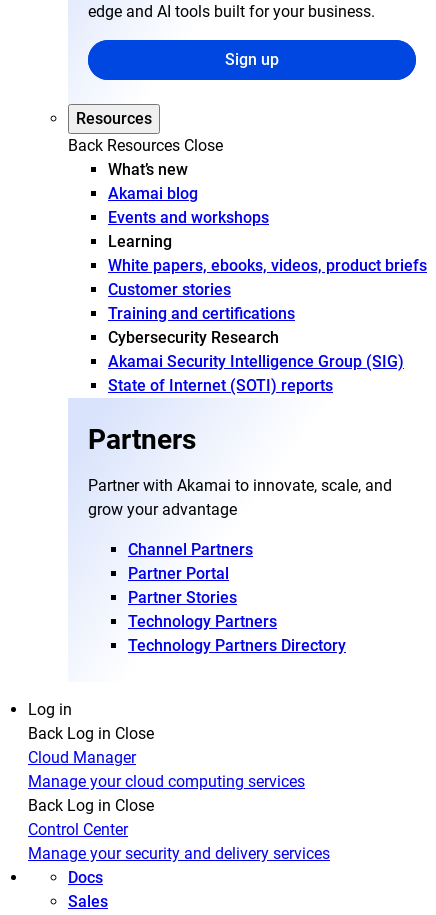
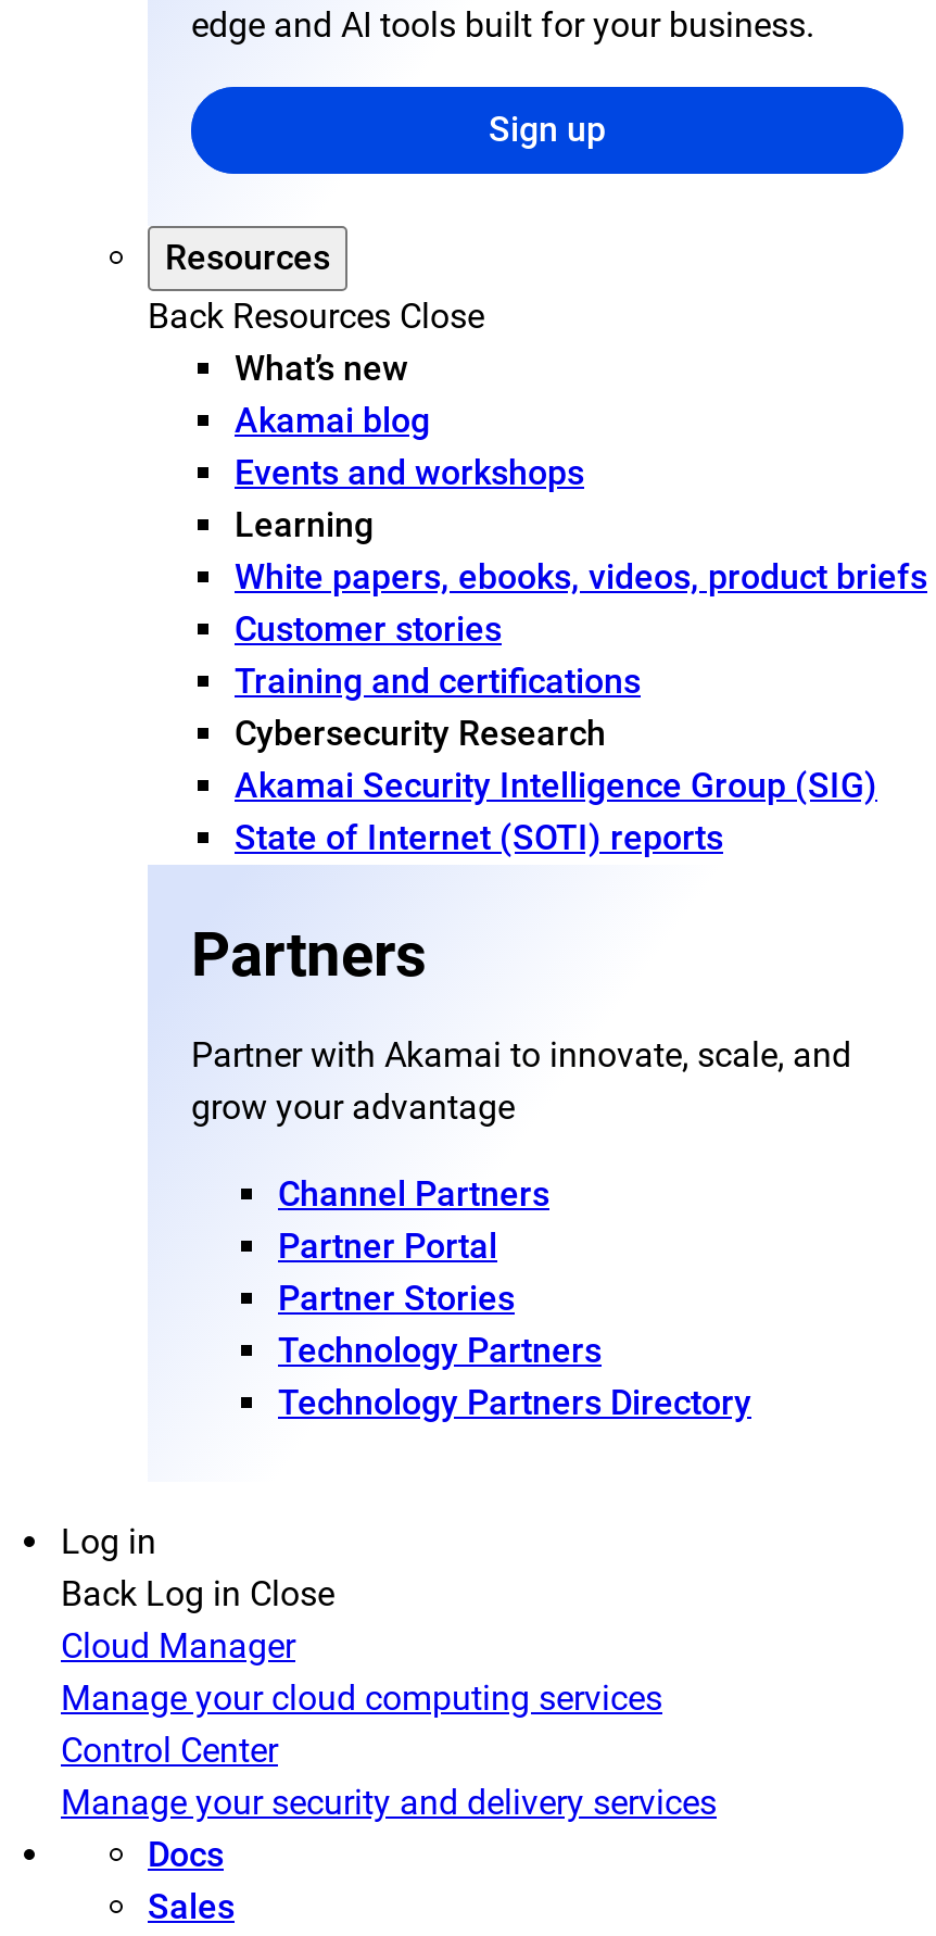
[28,796,154,815] Back Log in Close -> none

